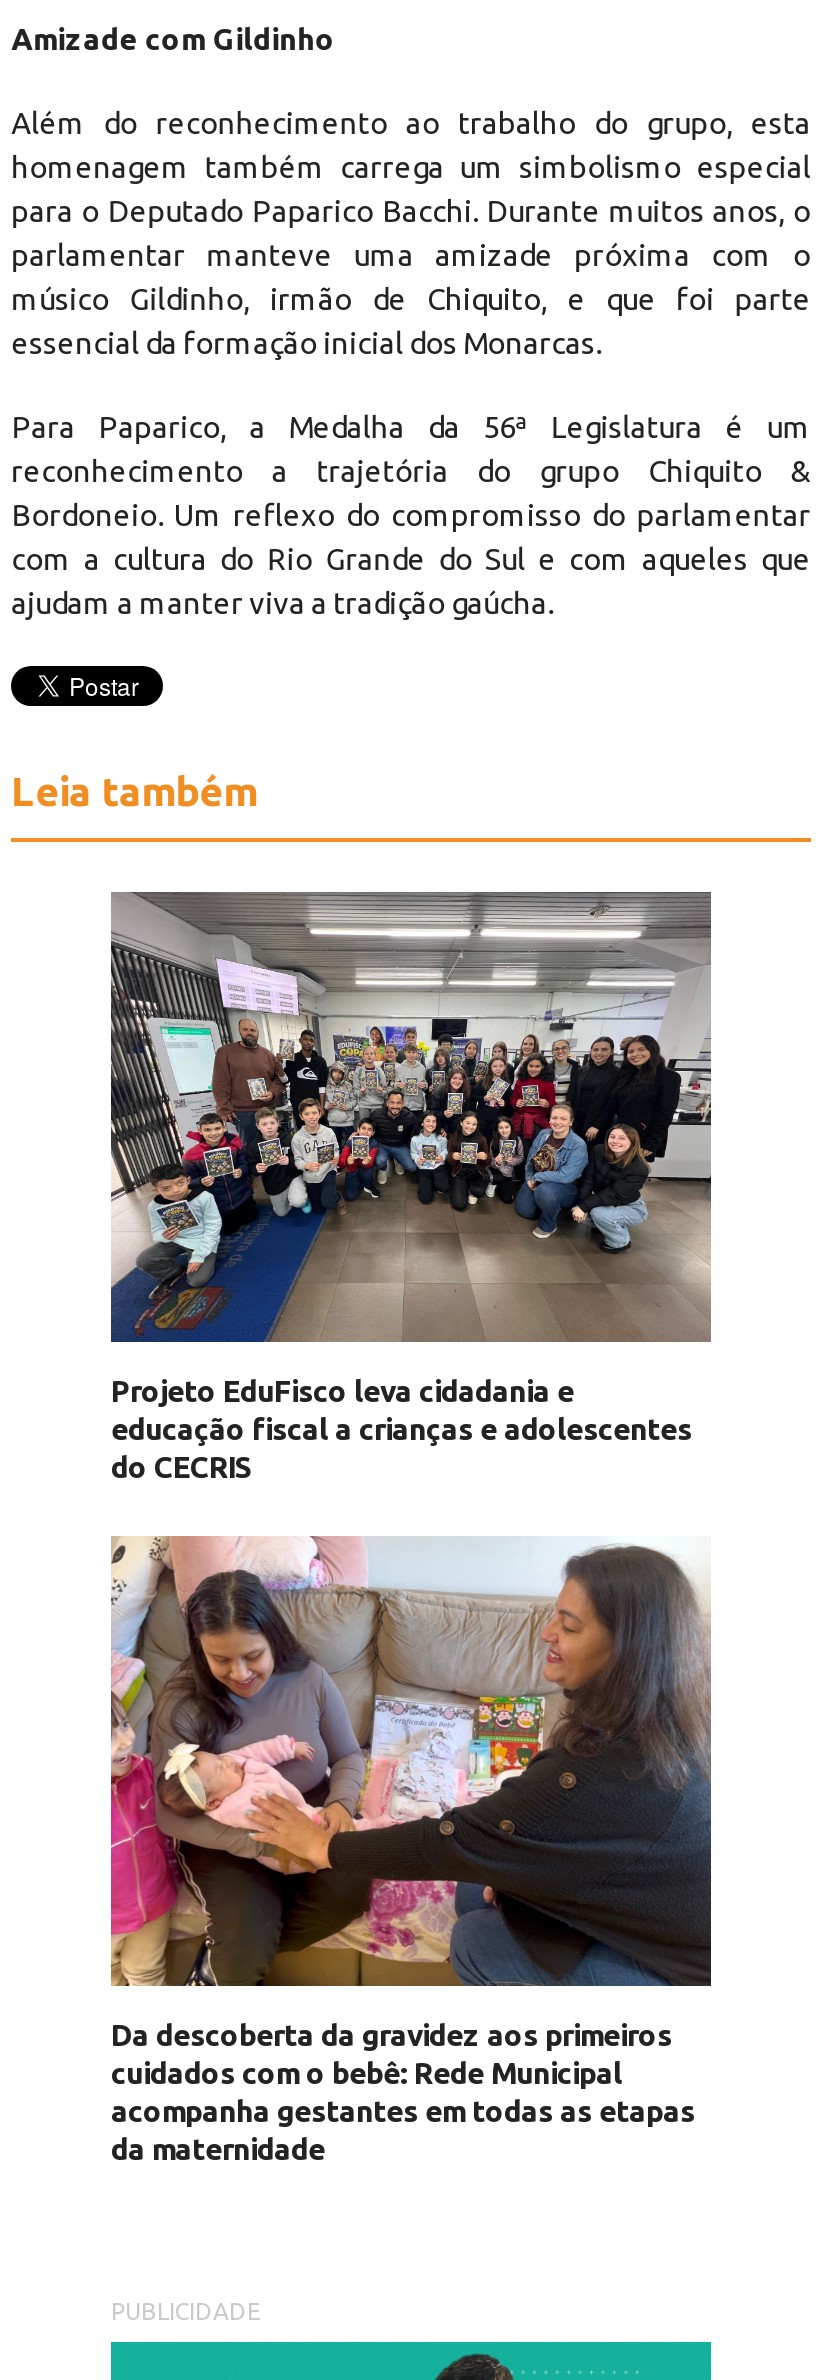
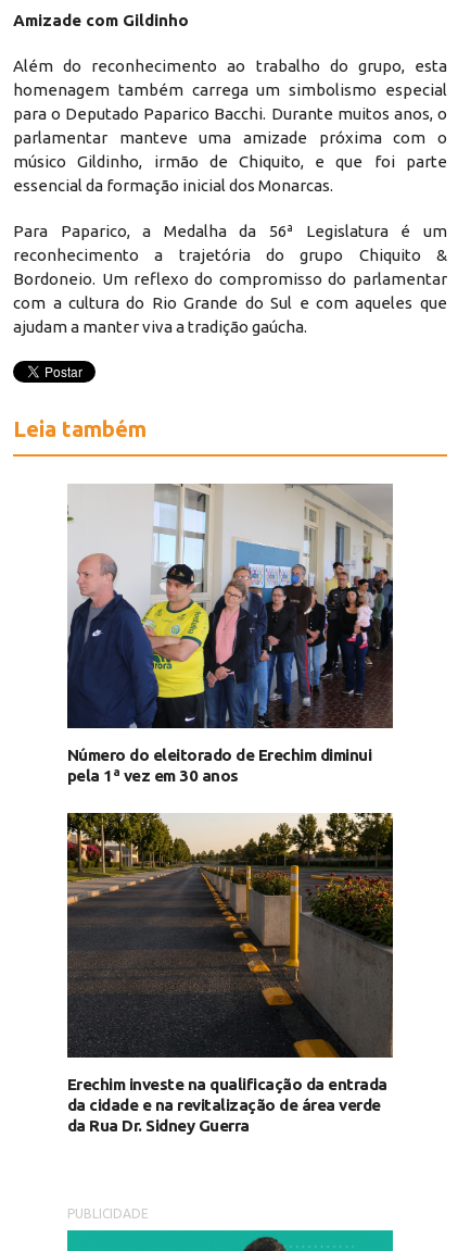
[109,892,711,1484] [image] | Projeto EduFisco leva cidadania e | educação fiscal a crianças e adolescentes | do CECRIS -> [66,484,393,785] [image] | Número do eleitorado de Erechim diminui | pela 1ª vez em 30 anos
[109,1536,711,2166] [image] | Da descoberta da gravidez aos primeiros | cuidados com o bebê: Rede Municipal | acompanha gestantes em todas as etapas | da maternidade -> [66,812,394,1135] [image] | Erechim investe na qualificação da entrada | da cidade e na revitalização de área verde | da Rua Dr. Sidney Guerra

